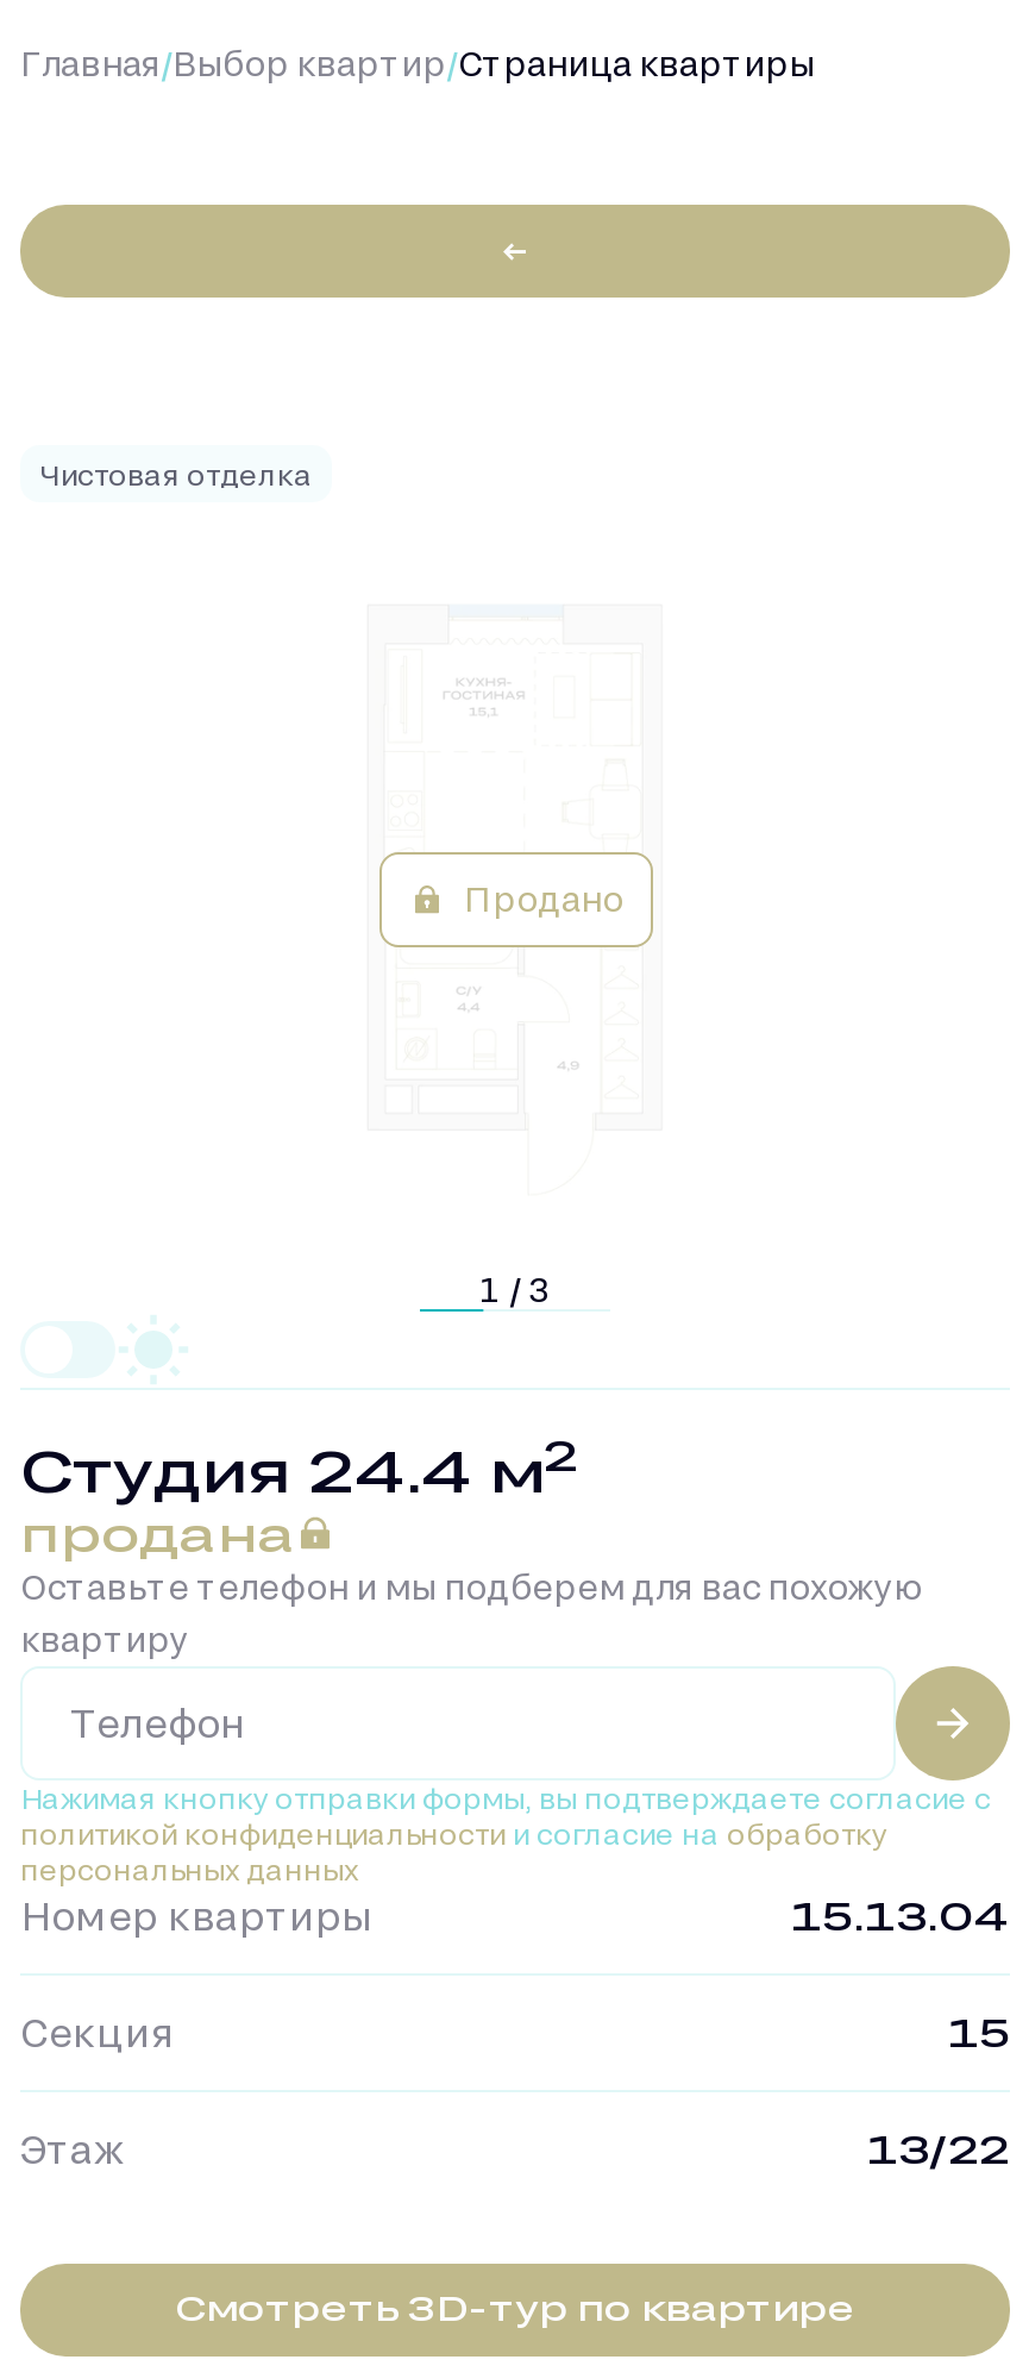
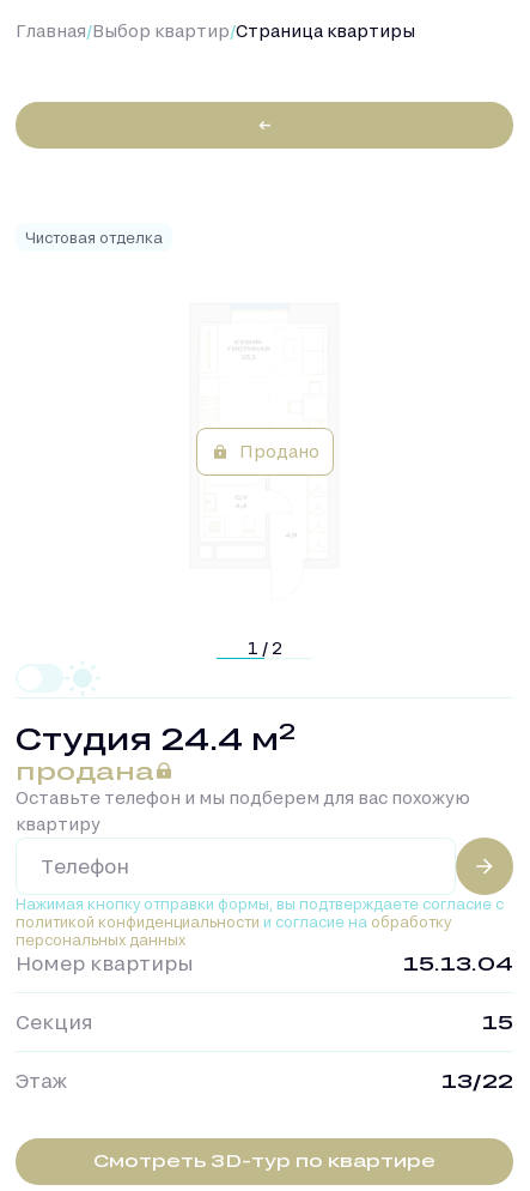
[481,1269,550,1309] 1 / 3 -> [247,637,282,658] 1 / 2

